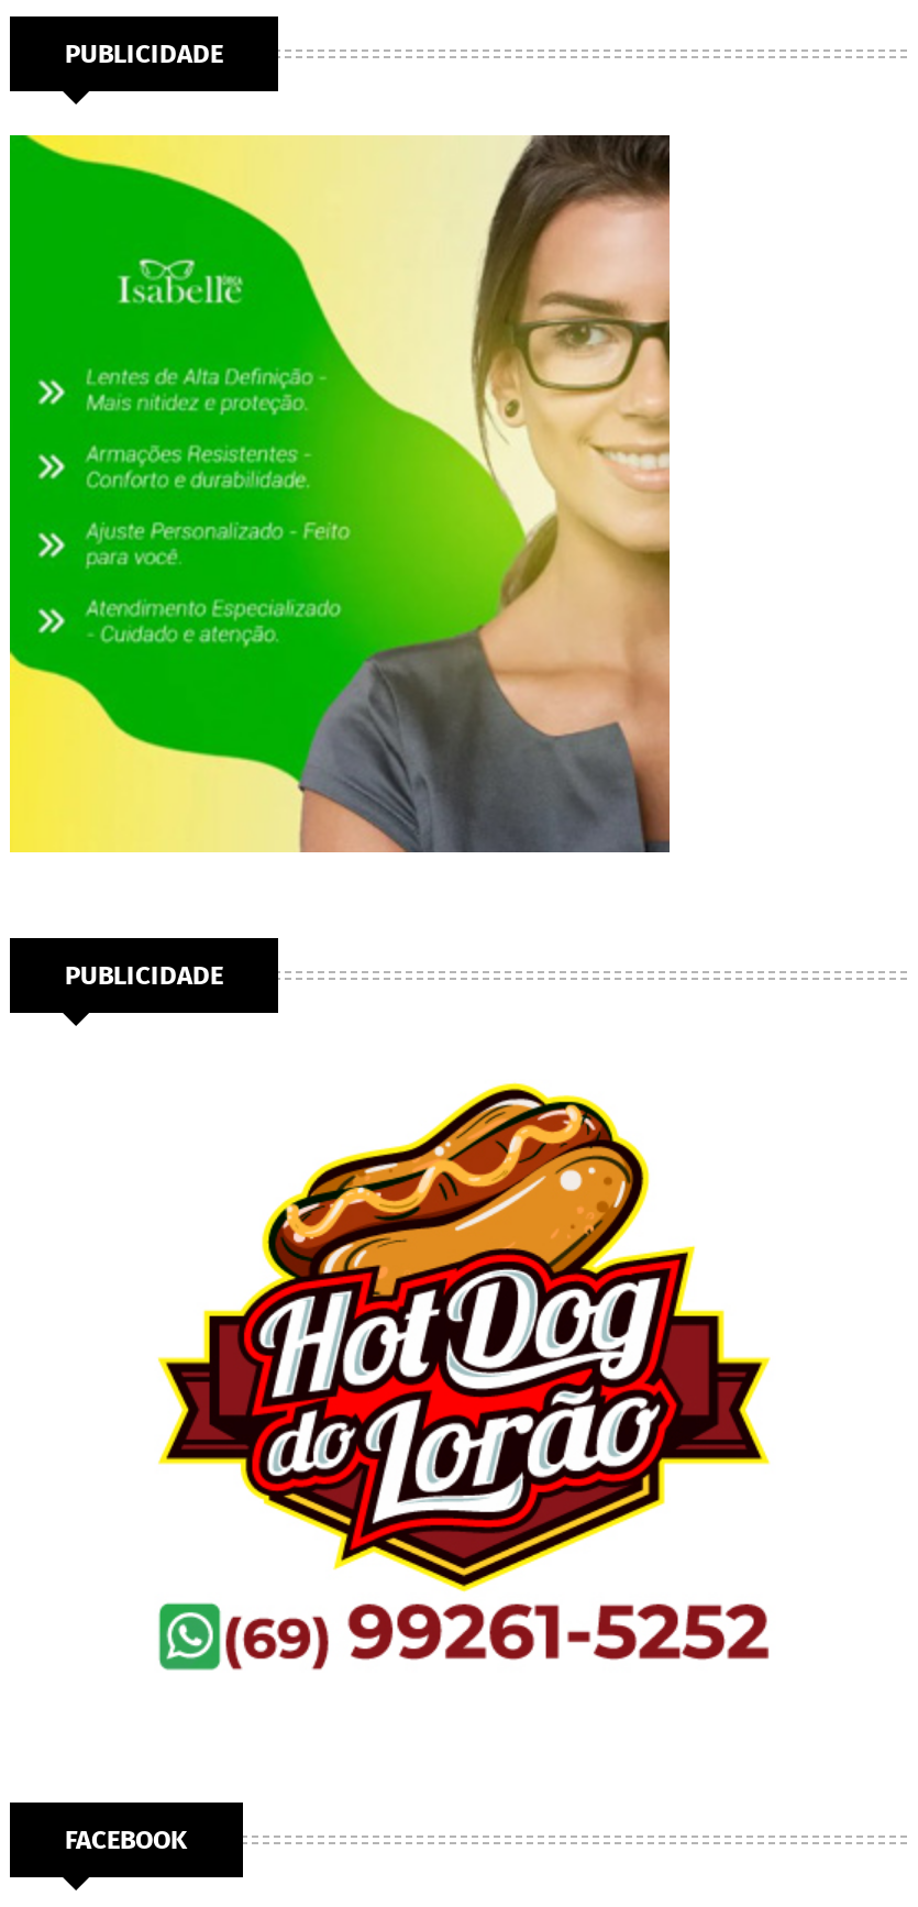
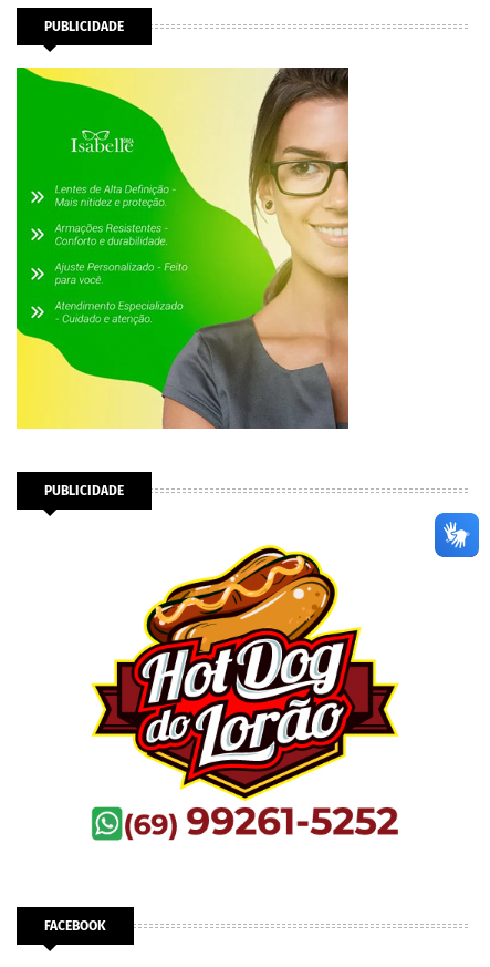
none -> [434,512,480,558] [image]

